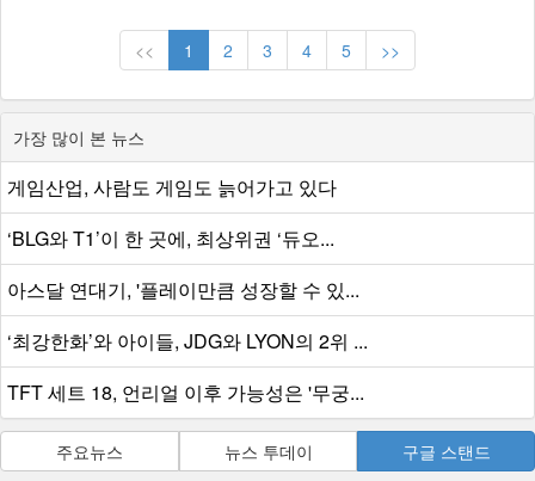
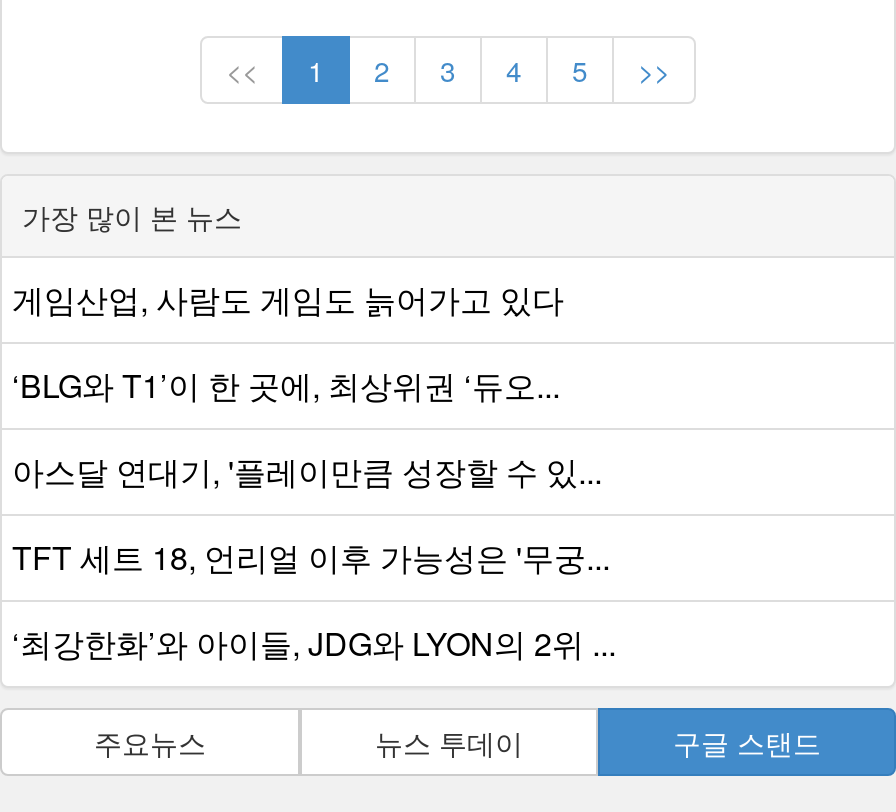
moved [7,327,368,354] -> [12,620,616,666]: ‘최강한화’와 아이들, JDG와 LYON의 2위 ...
moved [7,378,364,406] -> [12,534,610,580]: TFT 세트 18, 언리얼 이후 가능성은 '무궁...

